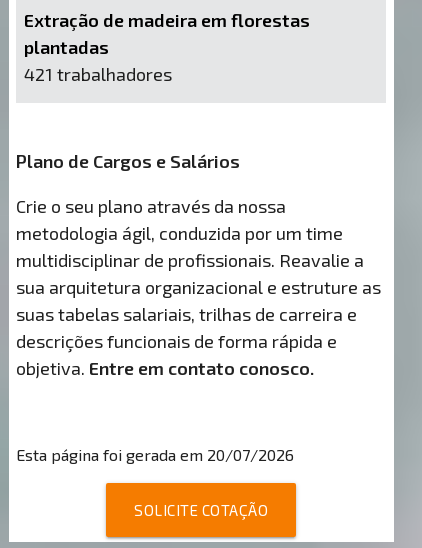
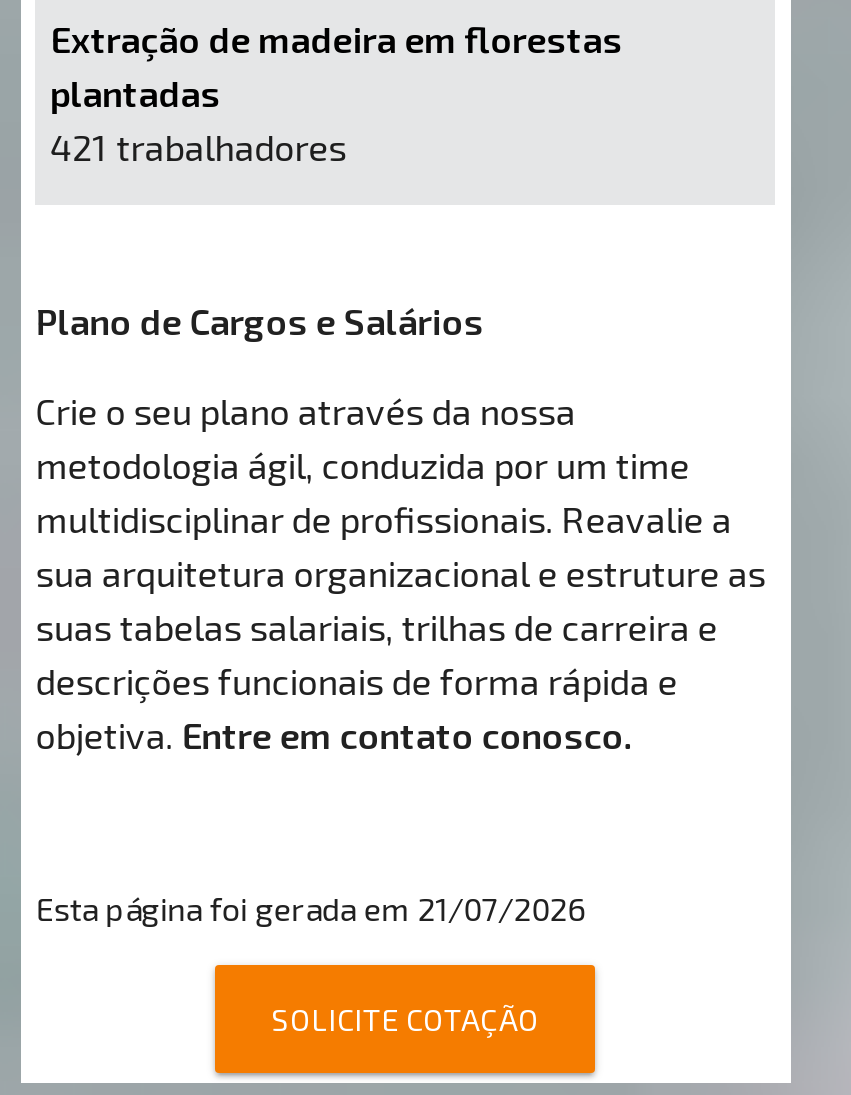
[16,445,294,464] Esta página foi gerada em 20/07/2026 -> [35,889,585,927] Esta página foi gerada em 21/07/2026

